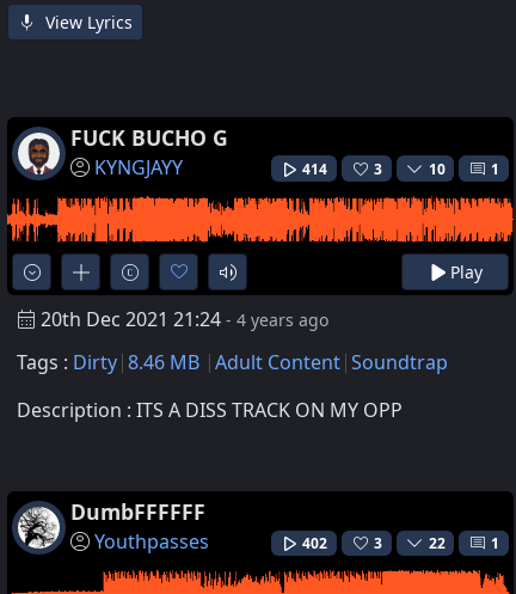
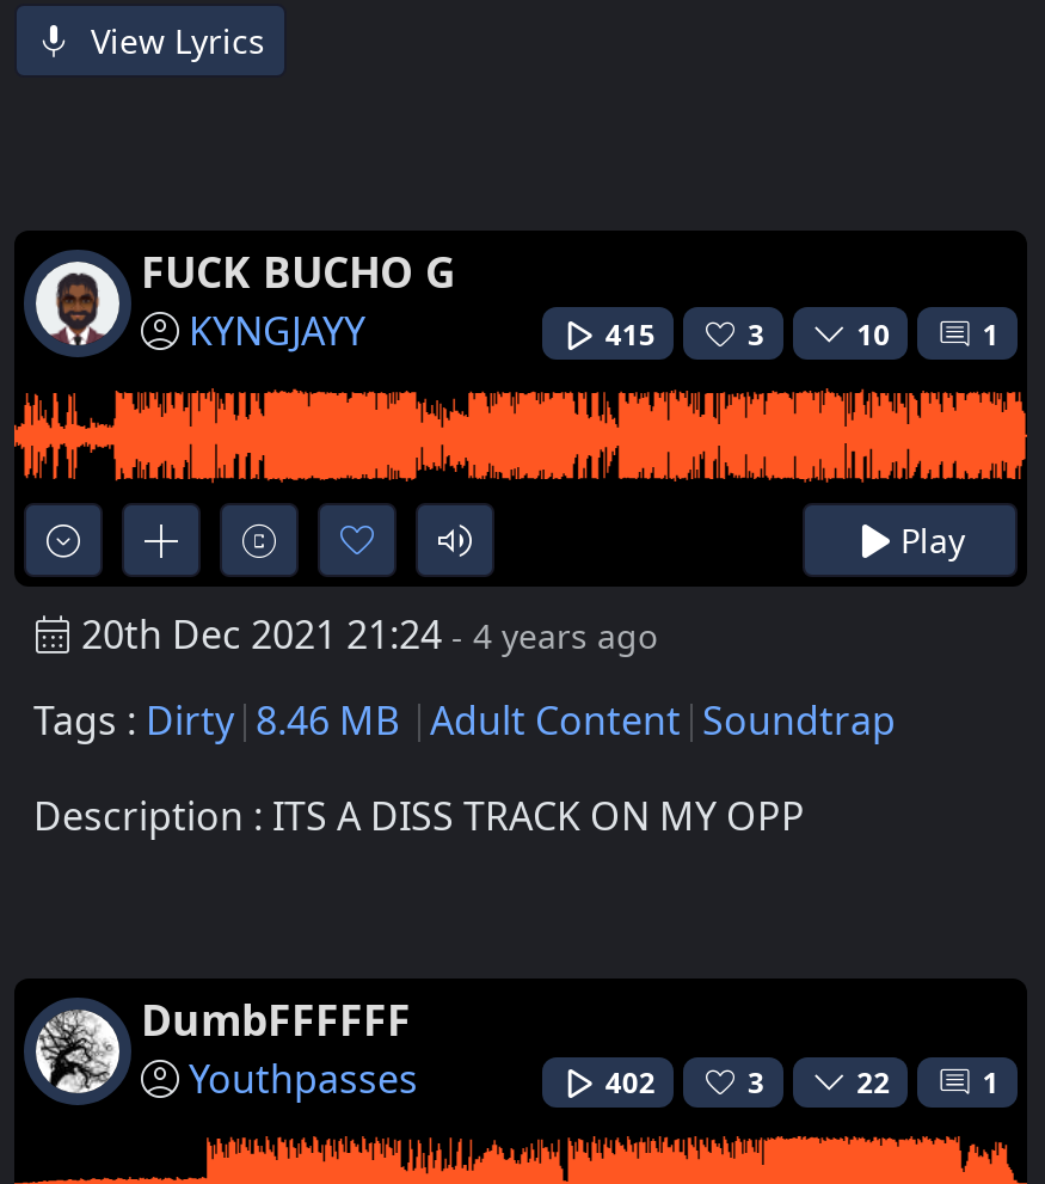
[303,158,328,179] 414 -> [605,313,655,354] 415

